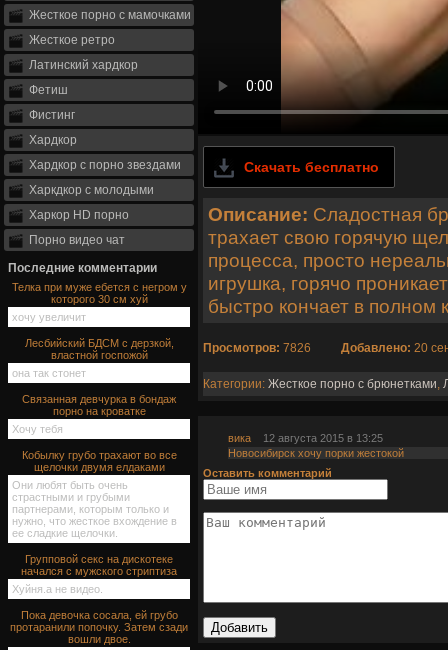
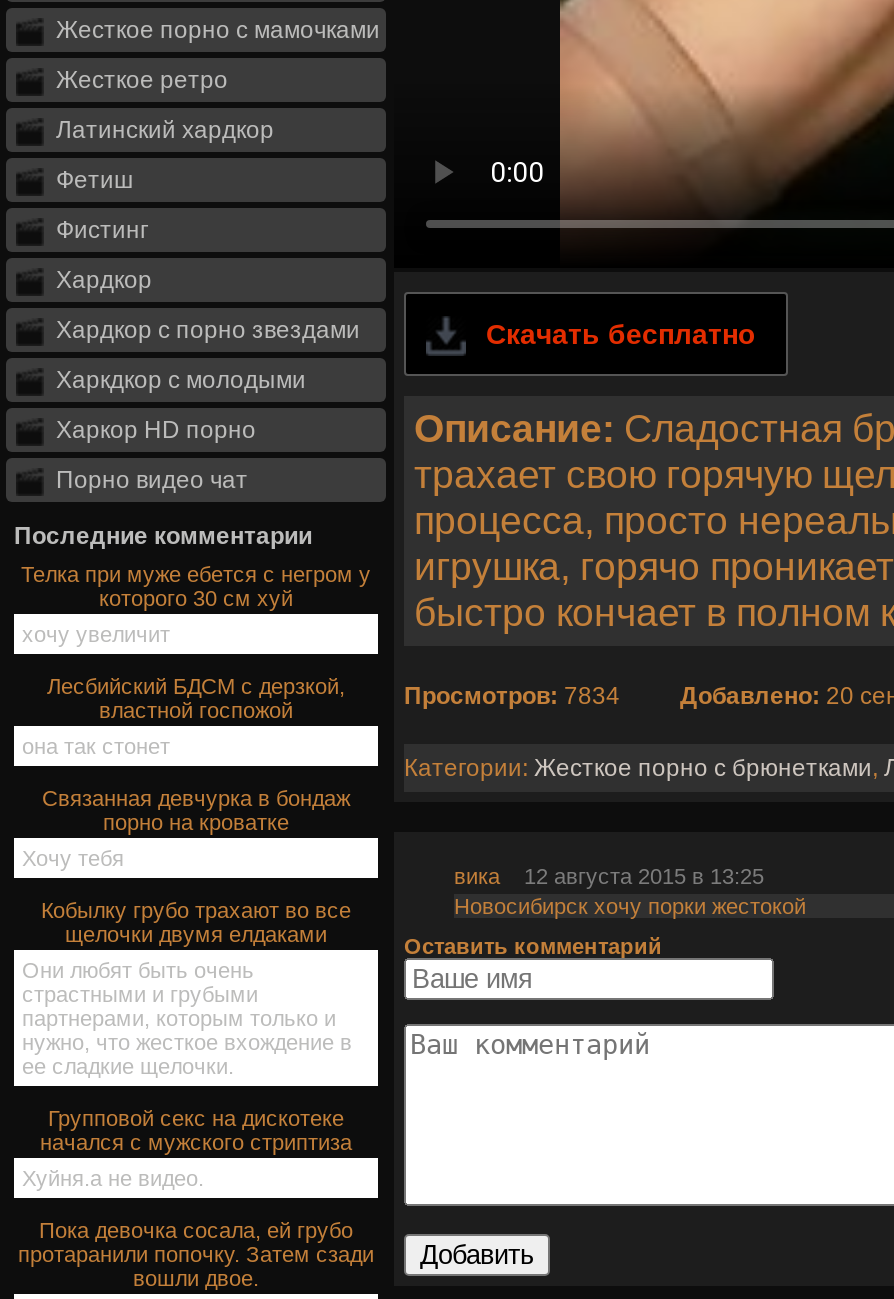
[203,341,311,355] Просмотров: 7826 -> [404,682,620,710] Просмотров: 7834

